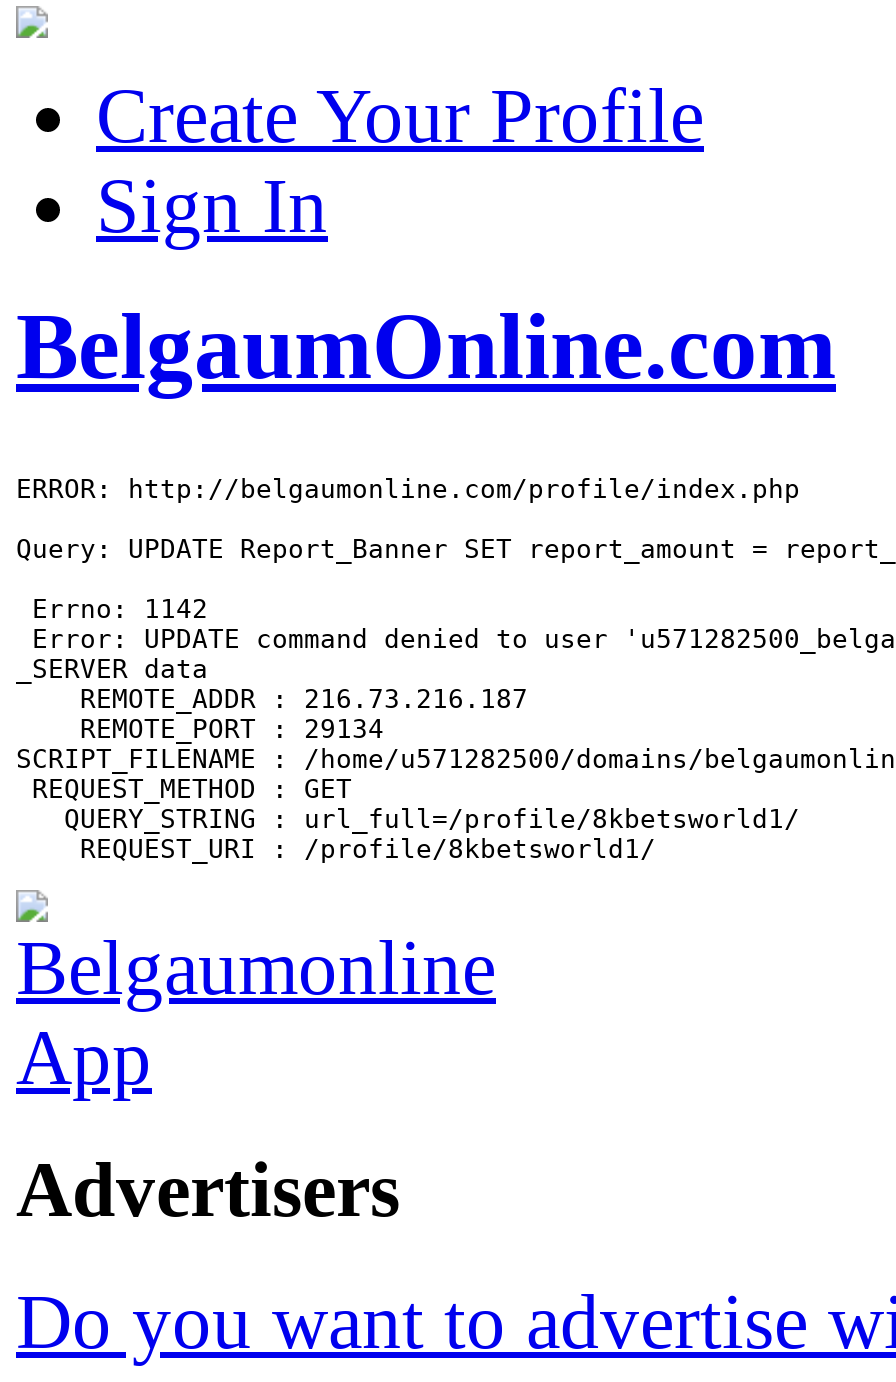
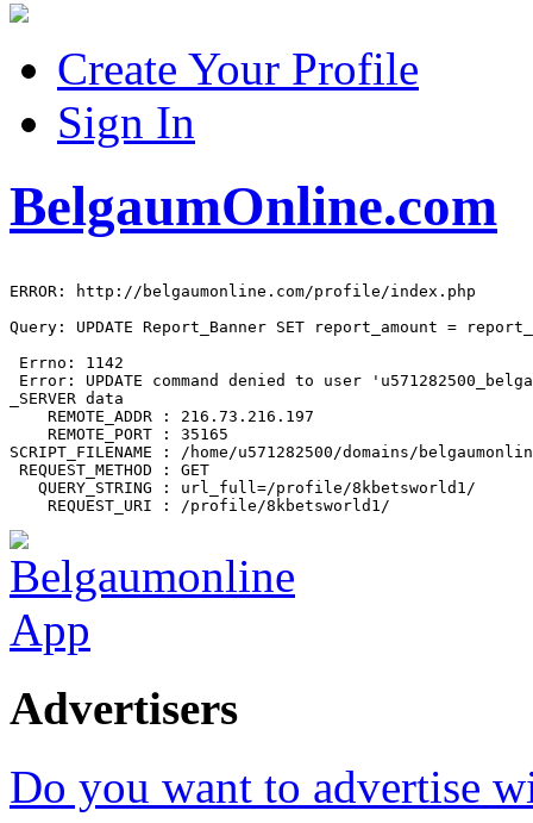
[16,684,528,714] REMOTE_ADDR : 216.73.216.187 -> [10,407,314,425] REMOTE_ADDR : 216.73.216.197
[16,714,384,744] REMOTE_PORT : 29134 -> [10,425,228,443] REMOTE_PORT : 35165

